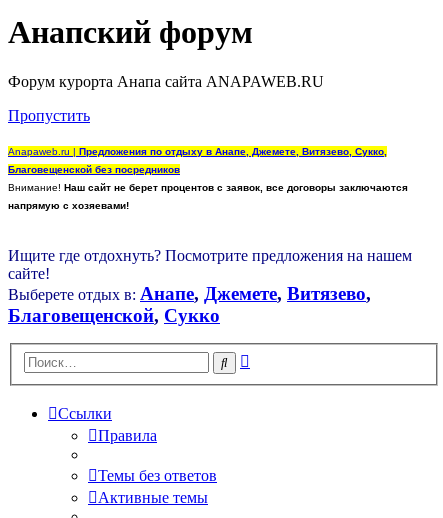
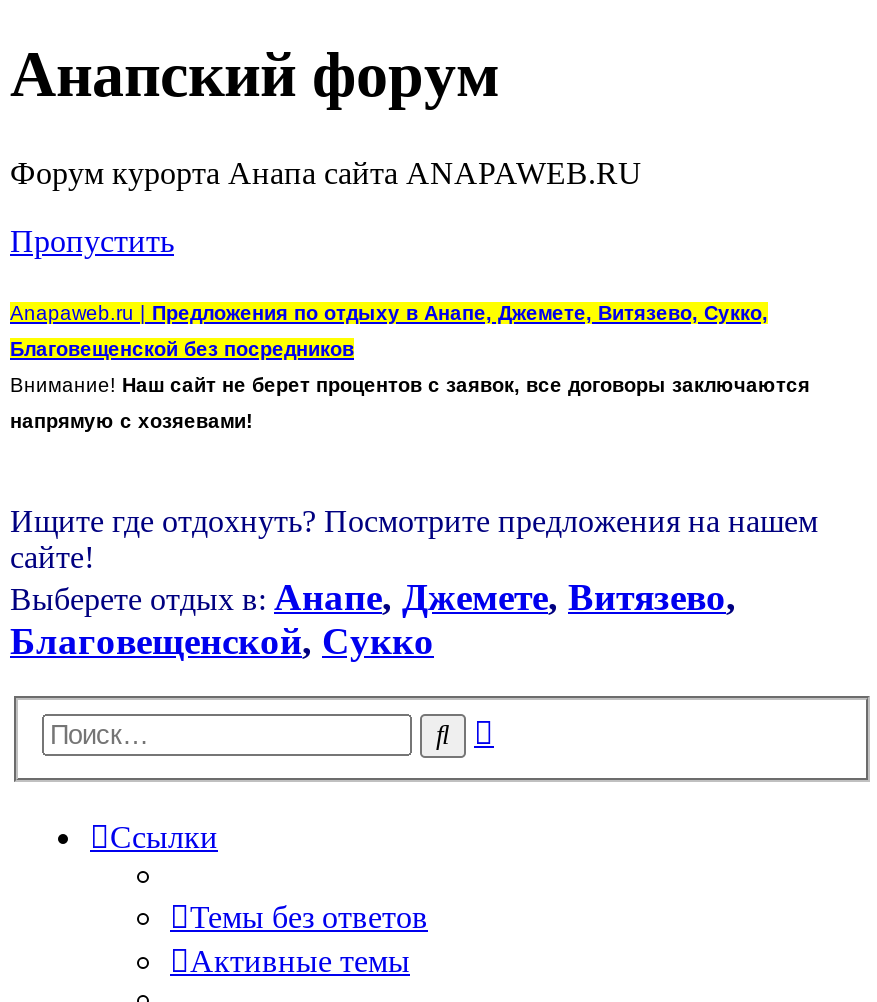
[98,427,157,444] Правила -> none

